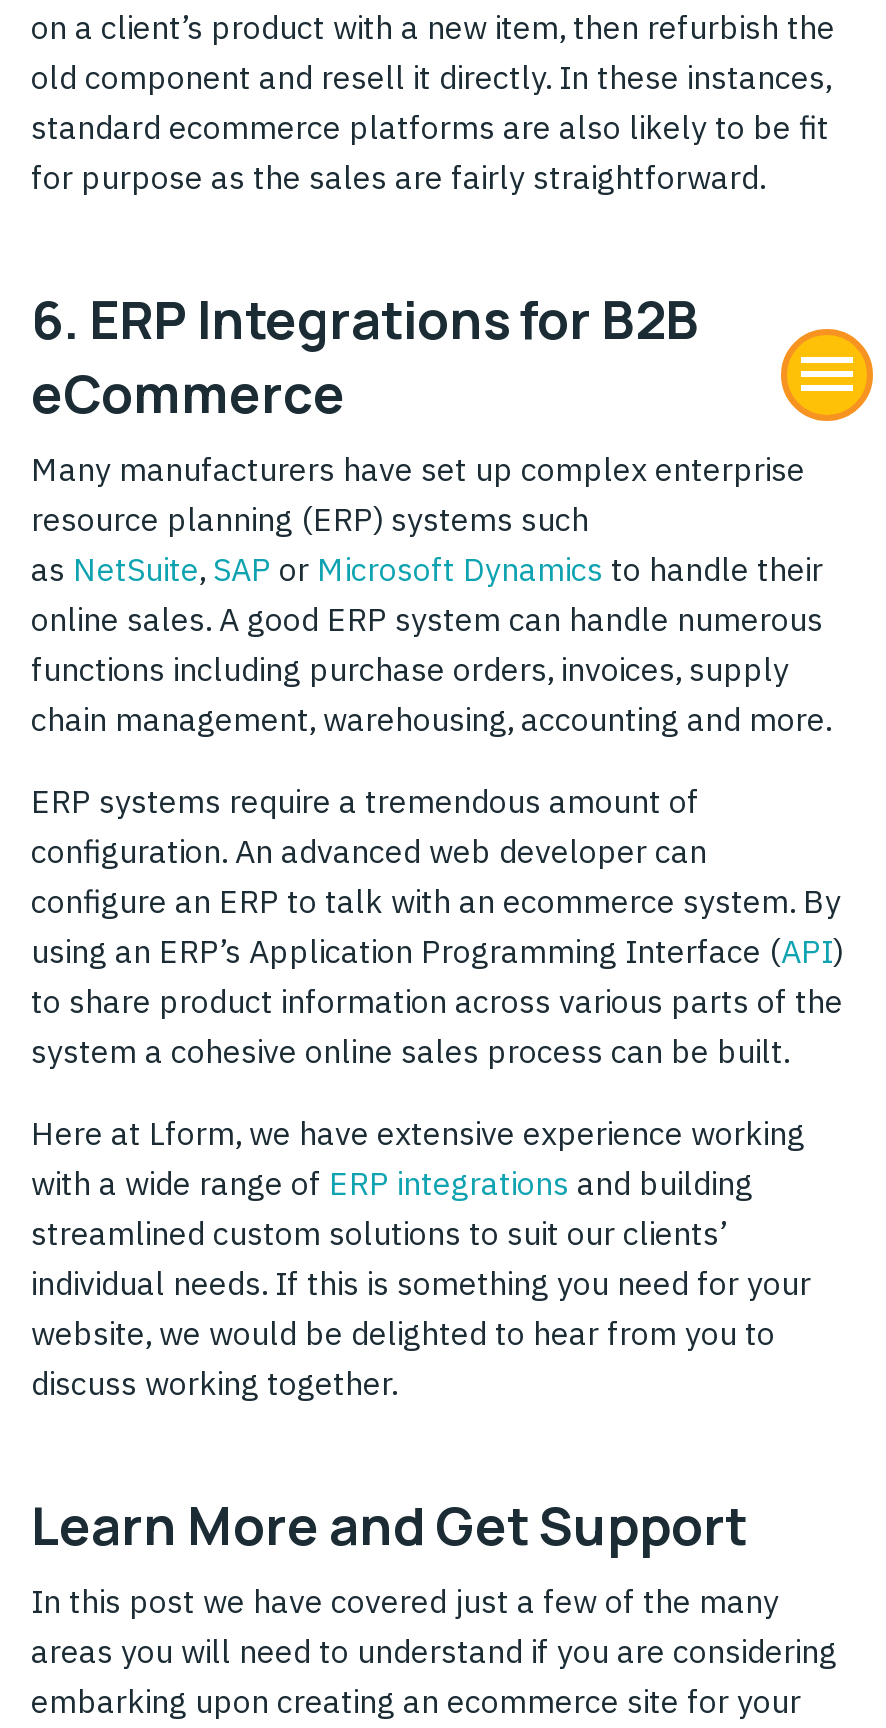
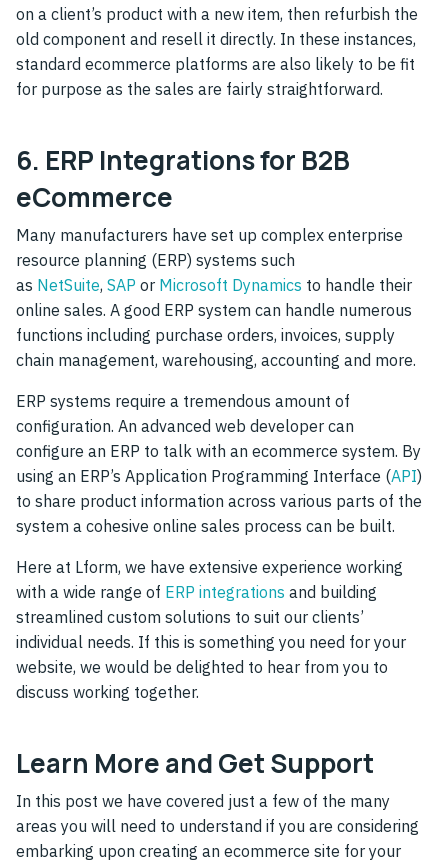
[779,326,875,424] [image] -> none

